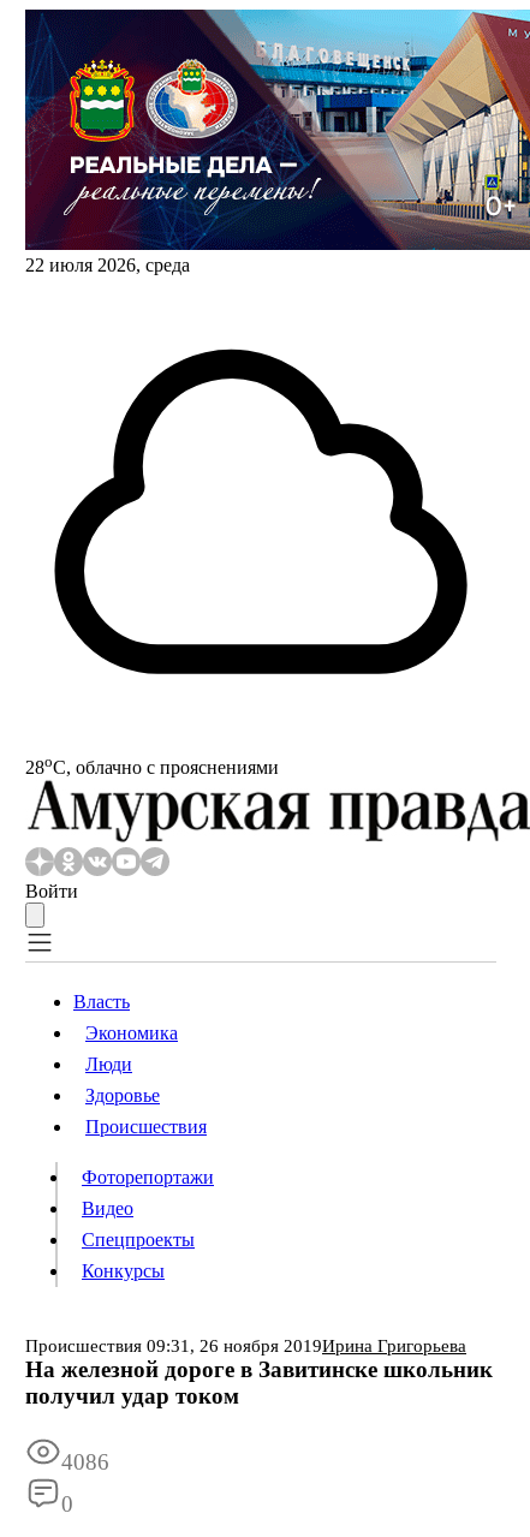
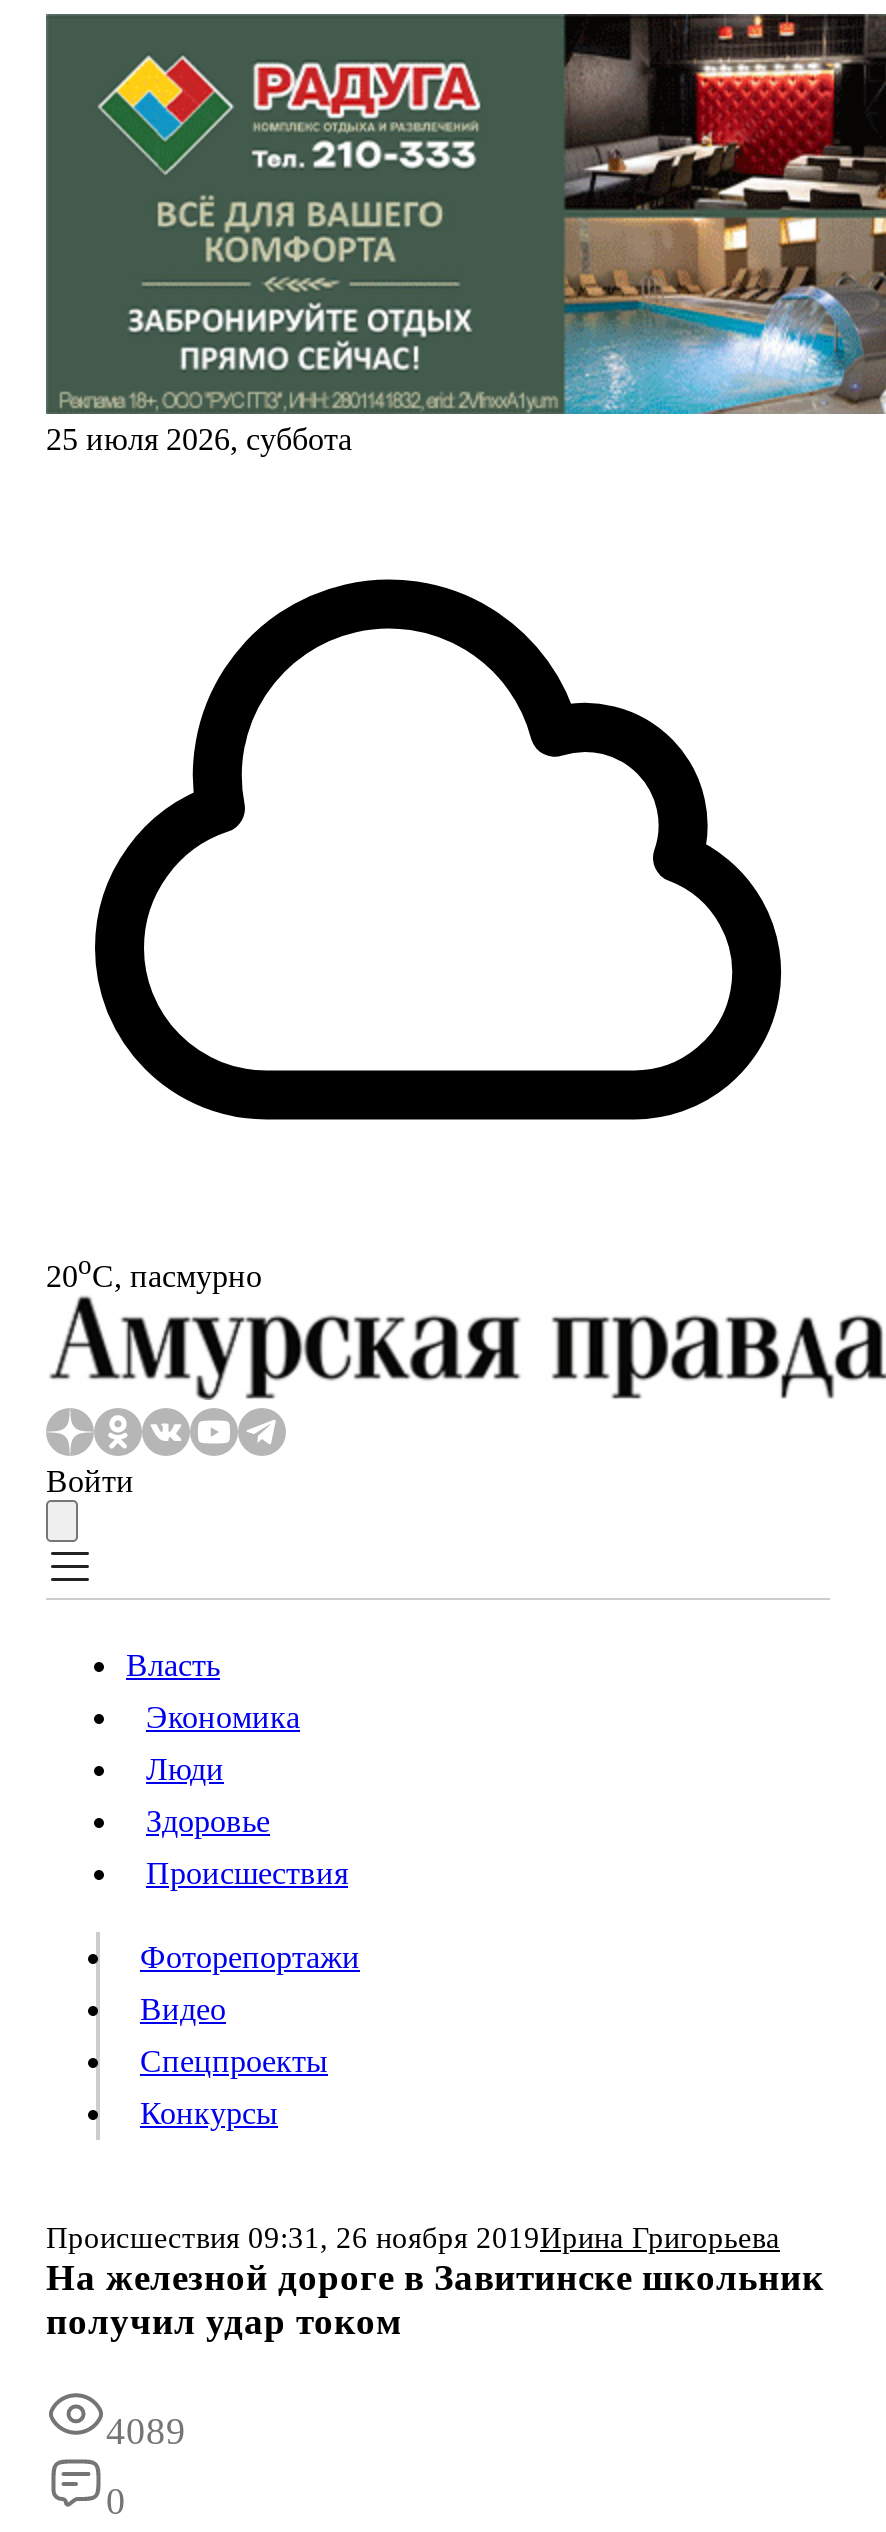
[25,8,526,275] [image] | 22 июля 2026, среда -> [46,12,880,456] [image] | 25 июля 2026, суббота
[25,752,279,778] 28oС, облачно с прояснениями -> [46,1250,262,1293] 20oС, пасмурно
[61,1450,109,1475] 4086 -> [106,2411,186,2453] 4089

